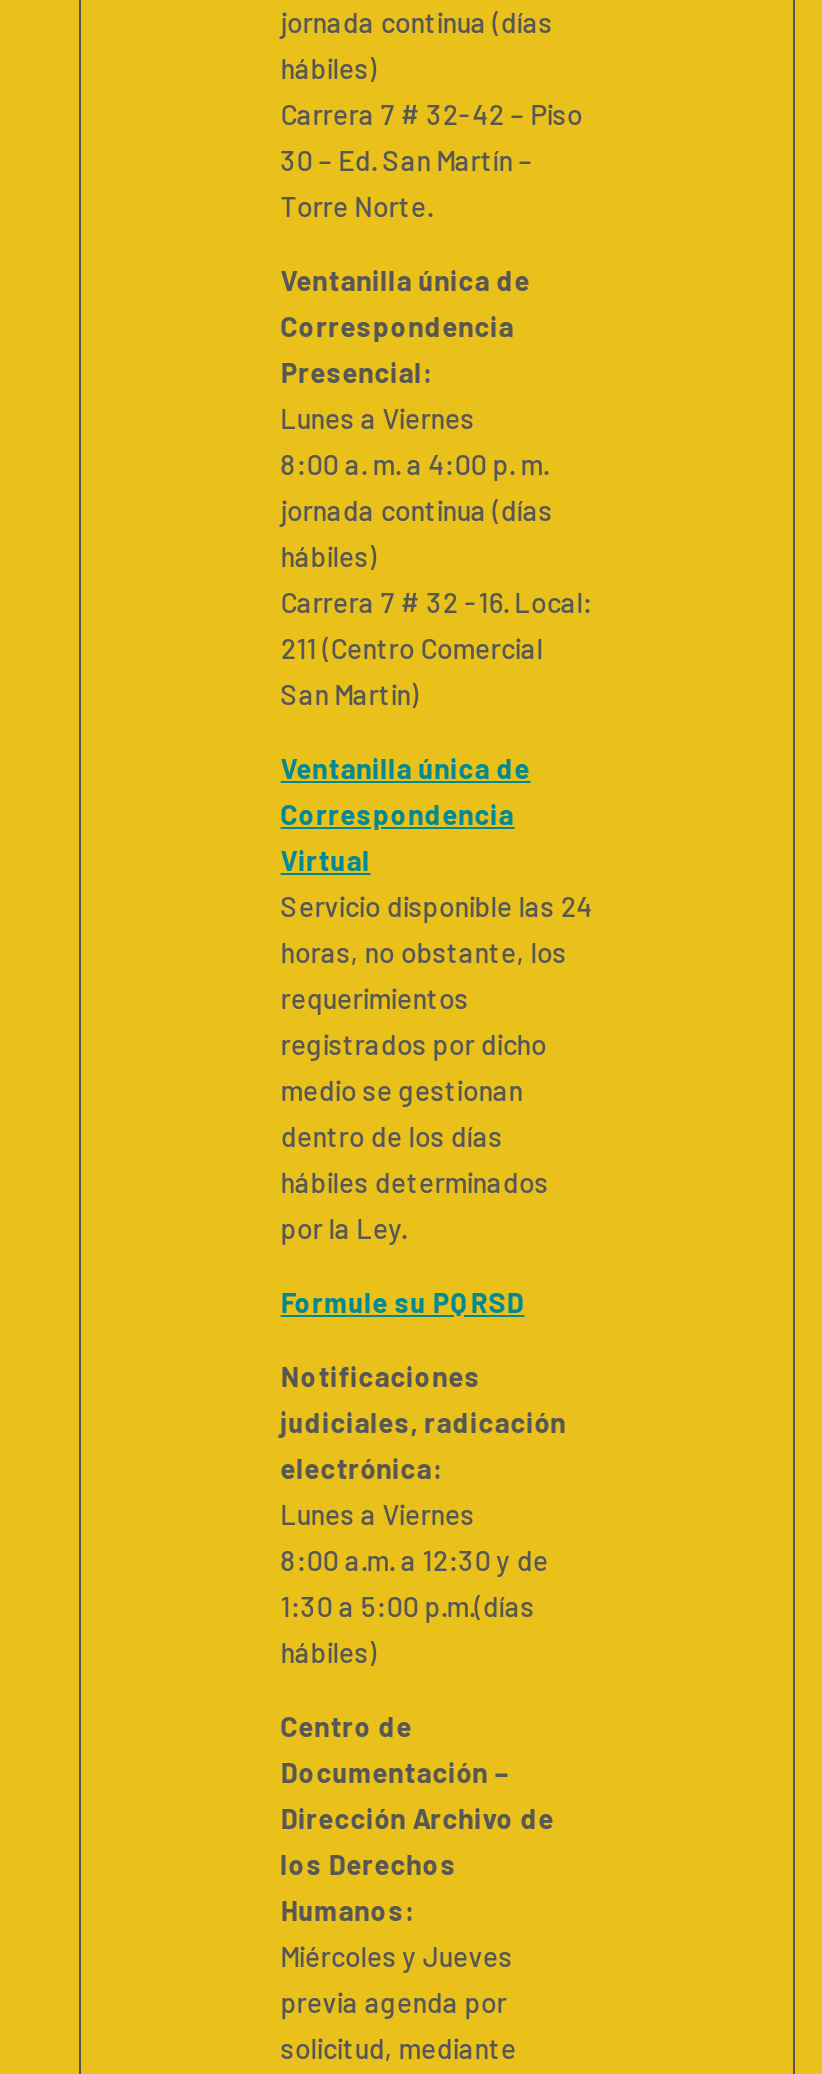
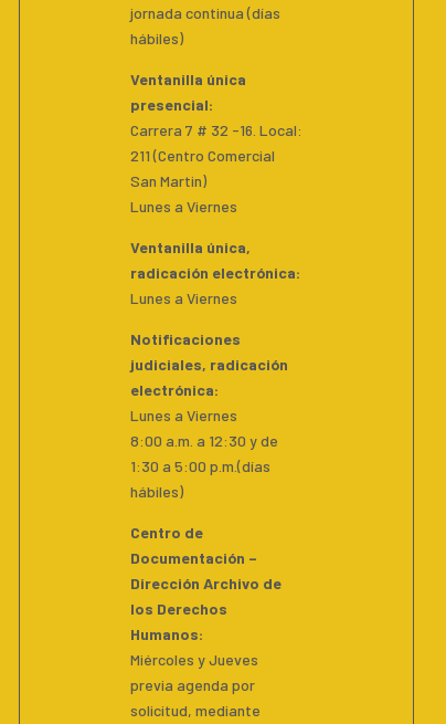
[281,98,583,574] Carrera 7 # 32-42 – Piso | 30 – Ed. San Martín – | Torre Norte. | Ventanilla única de | Correspondencia | Presencial: | Lunes a Viernes | 8:00 a. m. a 4:00 p. m. | jornada continua (días | hábiles) -> [130,69,246,114] Ventanilla única | presencial:
[281,752,593,1246] Ventanilla única de | Correspondencia | Virtual | Servicio disponible las 24 | horas, no obstante, los | requerimientos | registrados por dicho | medio se gestionan | dentro de los días | hábiles determinados | por la Ley. -> [130,197,237,215] Lunes a Viernes
[281,1286,525,1320] Formule su PQRSD -> [130,237,300,307] Ventanilla única, | radicación electrónica: | Lunes a Viernes

